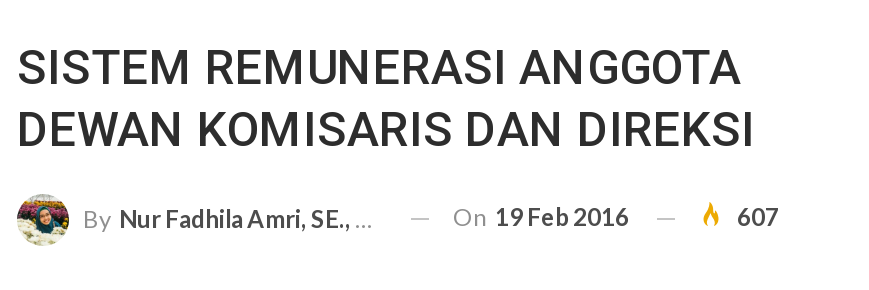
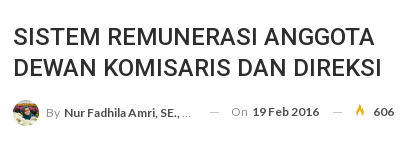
[737,202,779,232] 607 -> [373,104,394,119] 606

